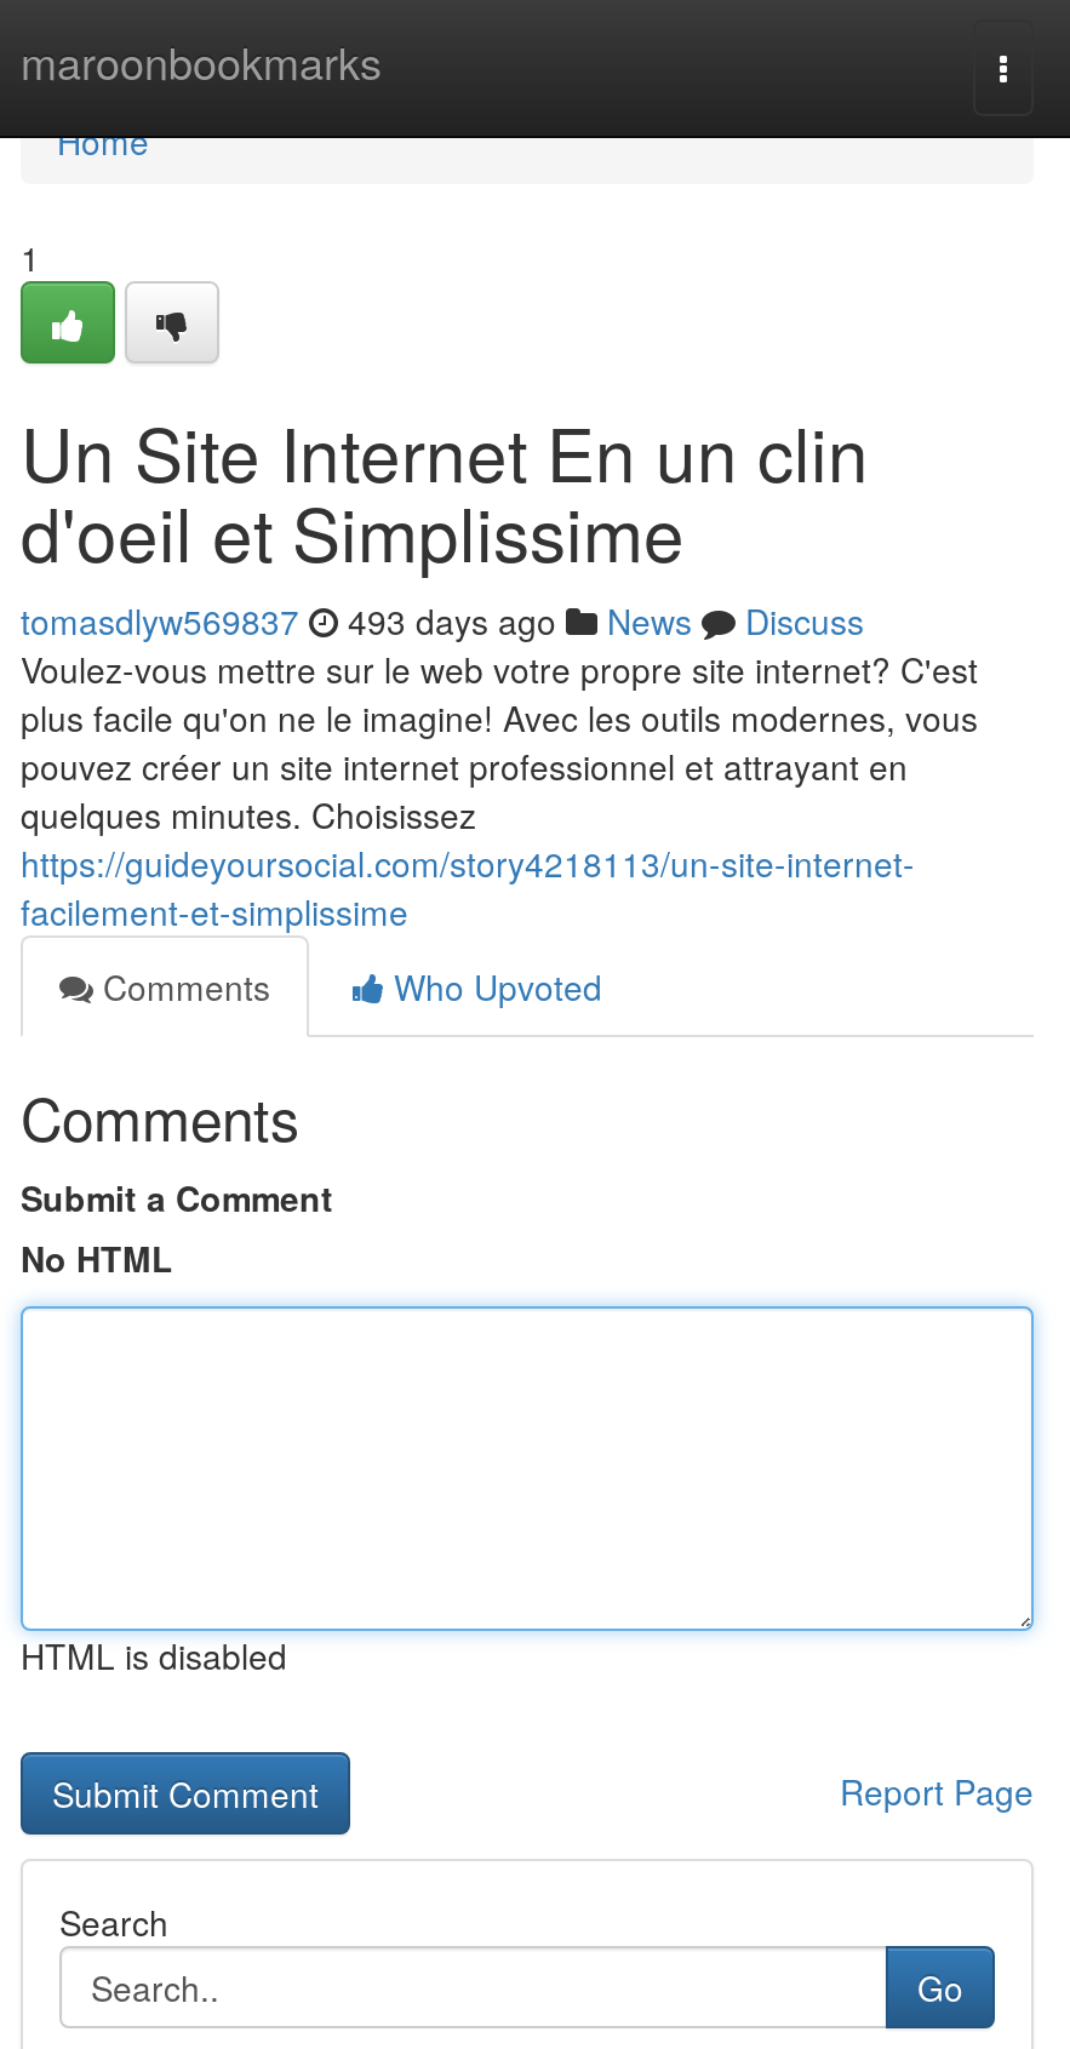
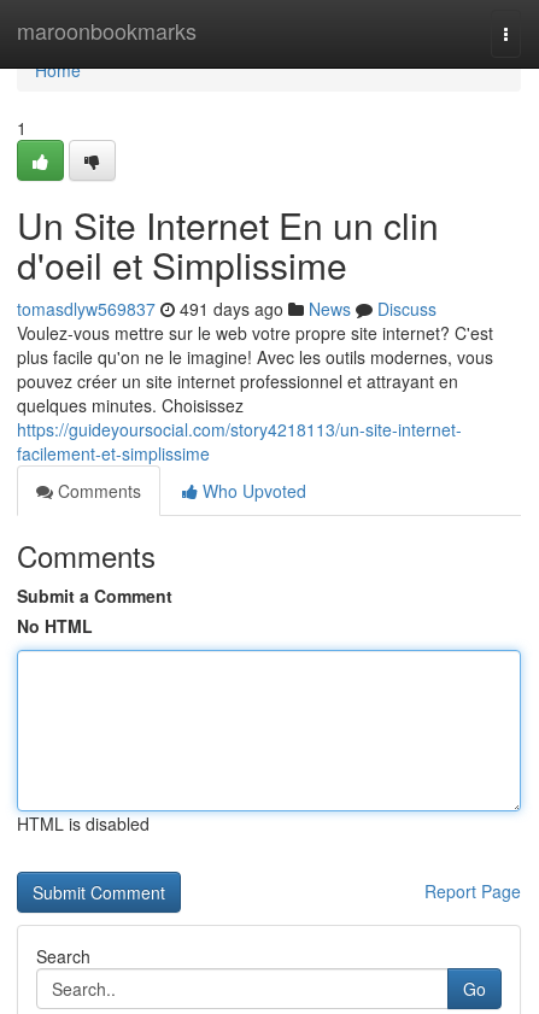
[21,596,864,645] tomasdlyw569837 493 days ago News Discuss -> [17,297,437,321] tomasdlyw569837 491 days ago News Discuss

